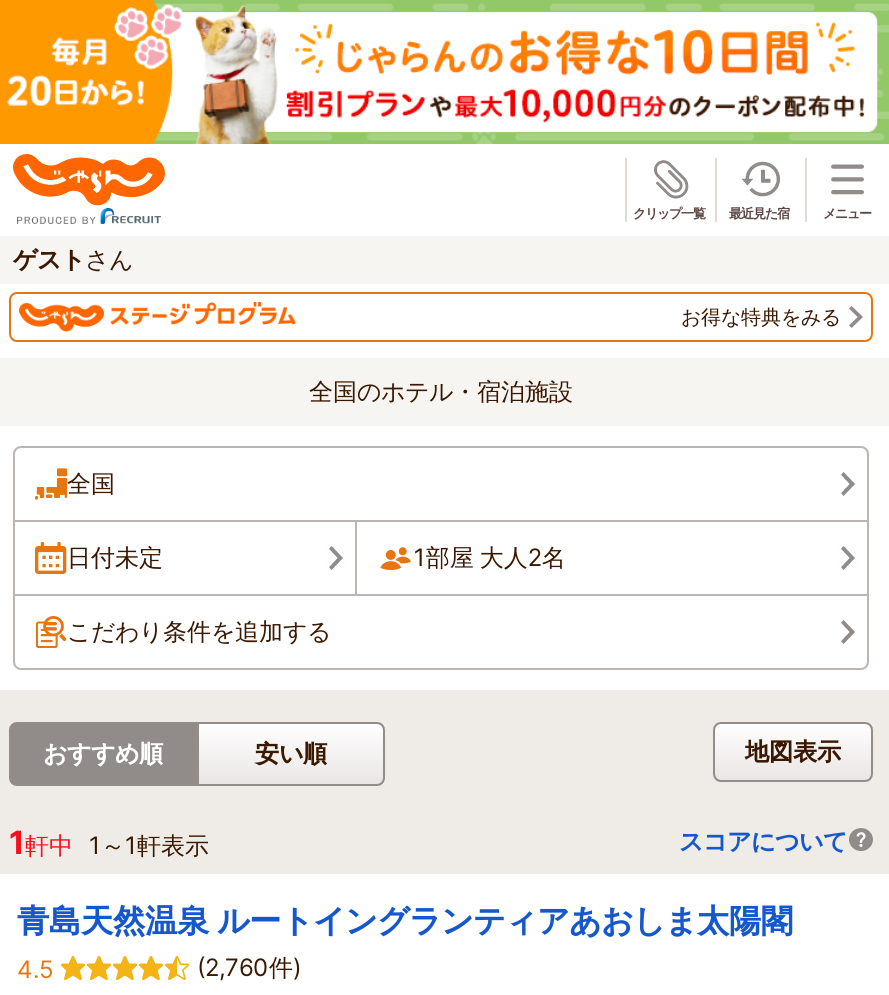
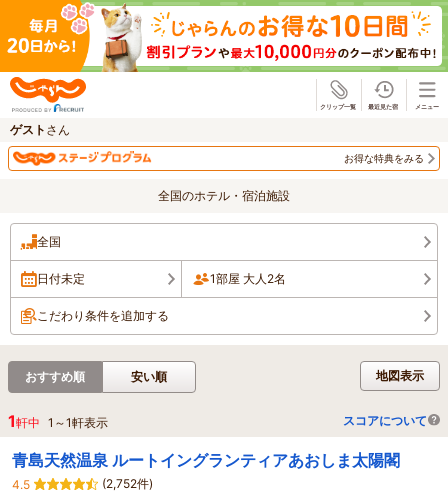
[197,951,301,981] (2,760件) -> [102,476,153,491] (2,752件)

